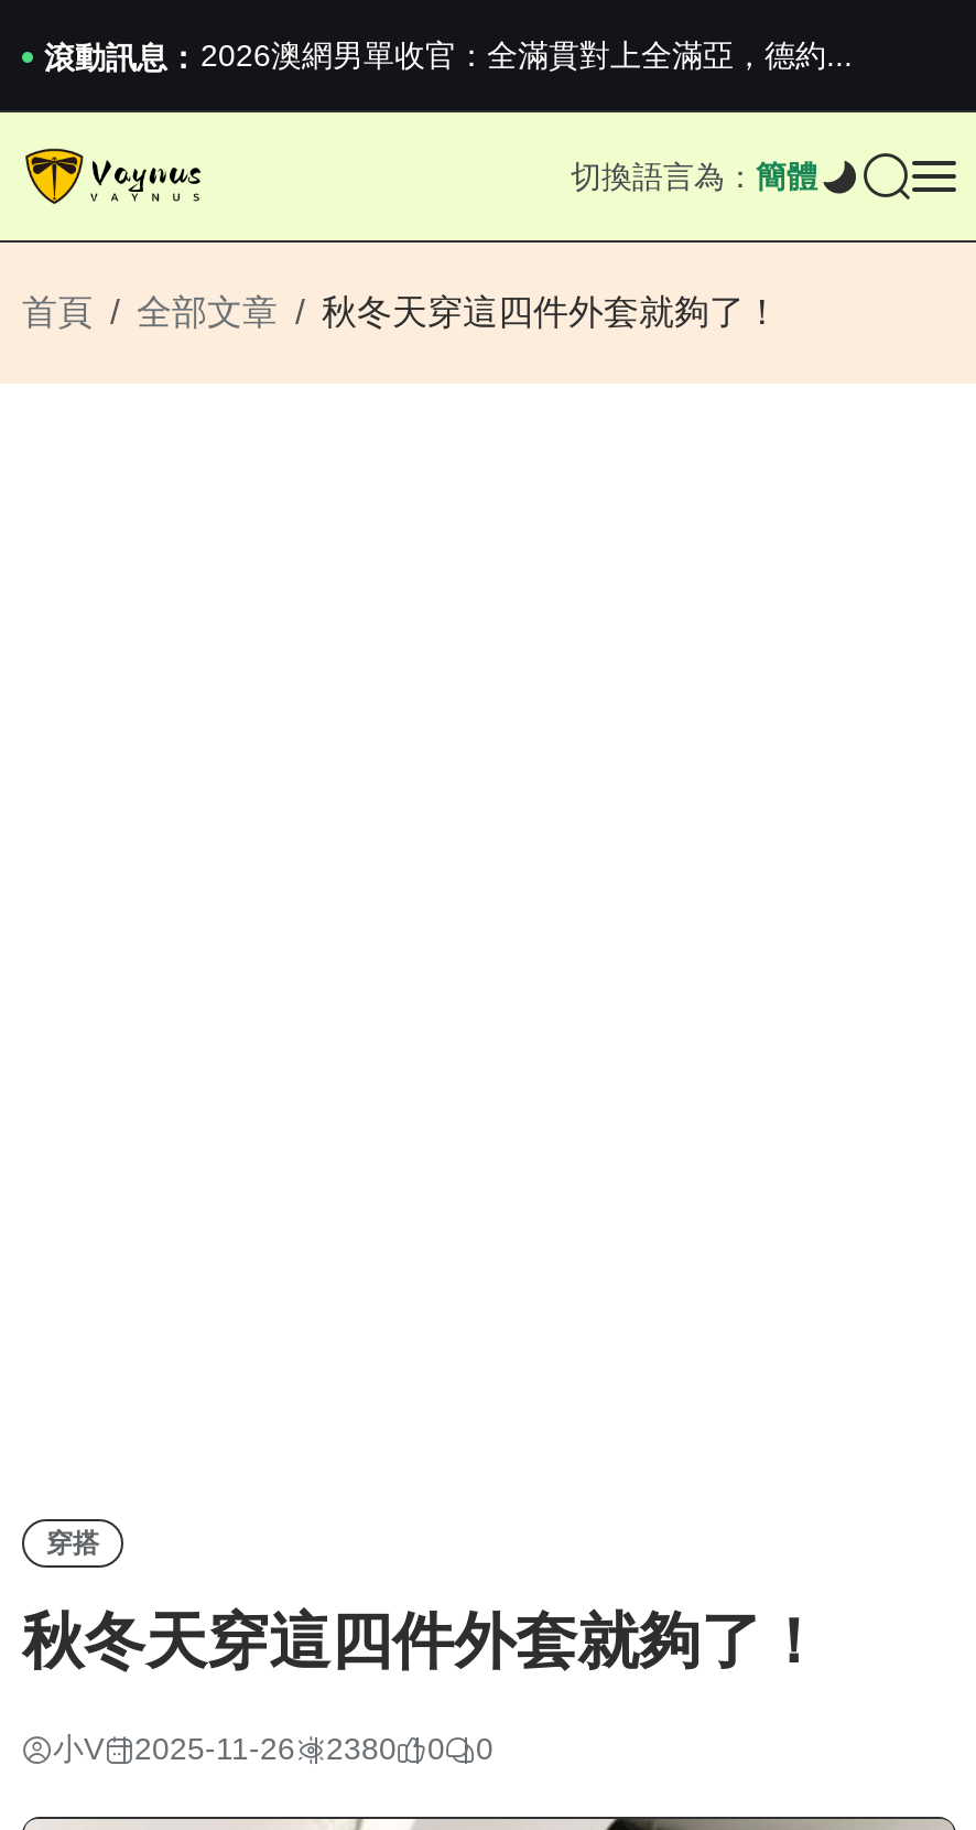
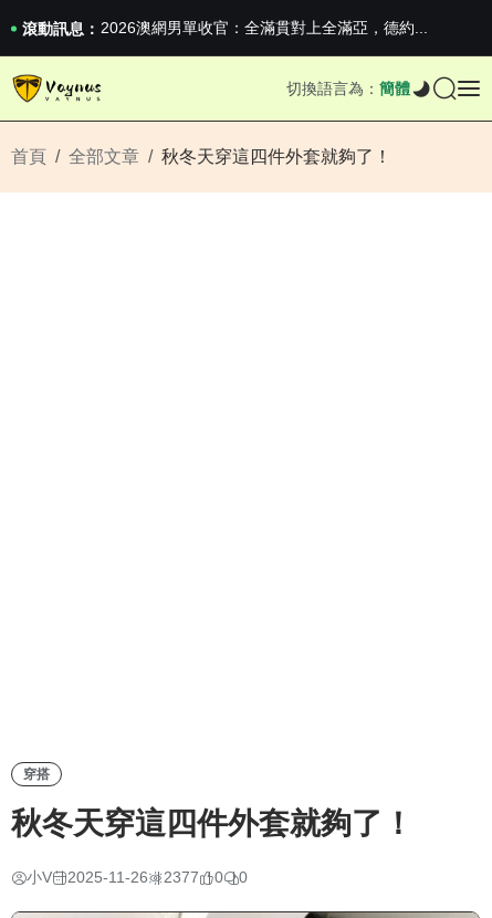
[326,1731,397,1766] 2380 -> [164,868,199,886] 2377

